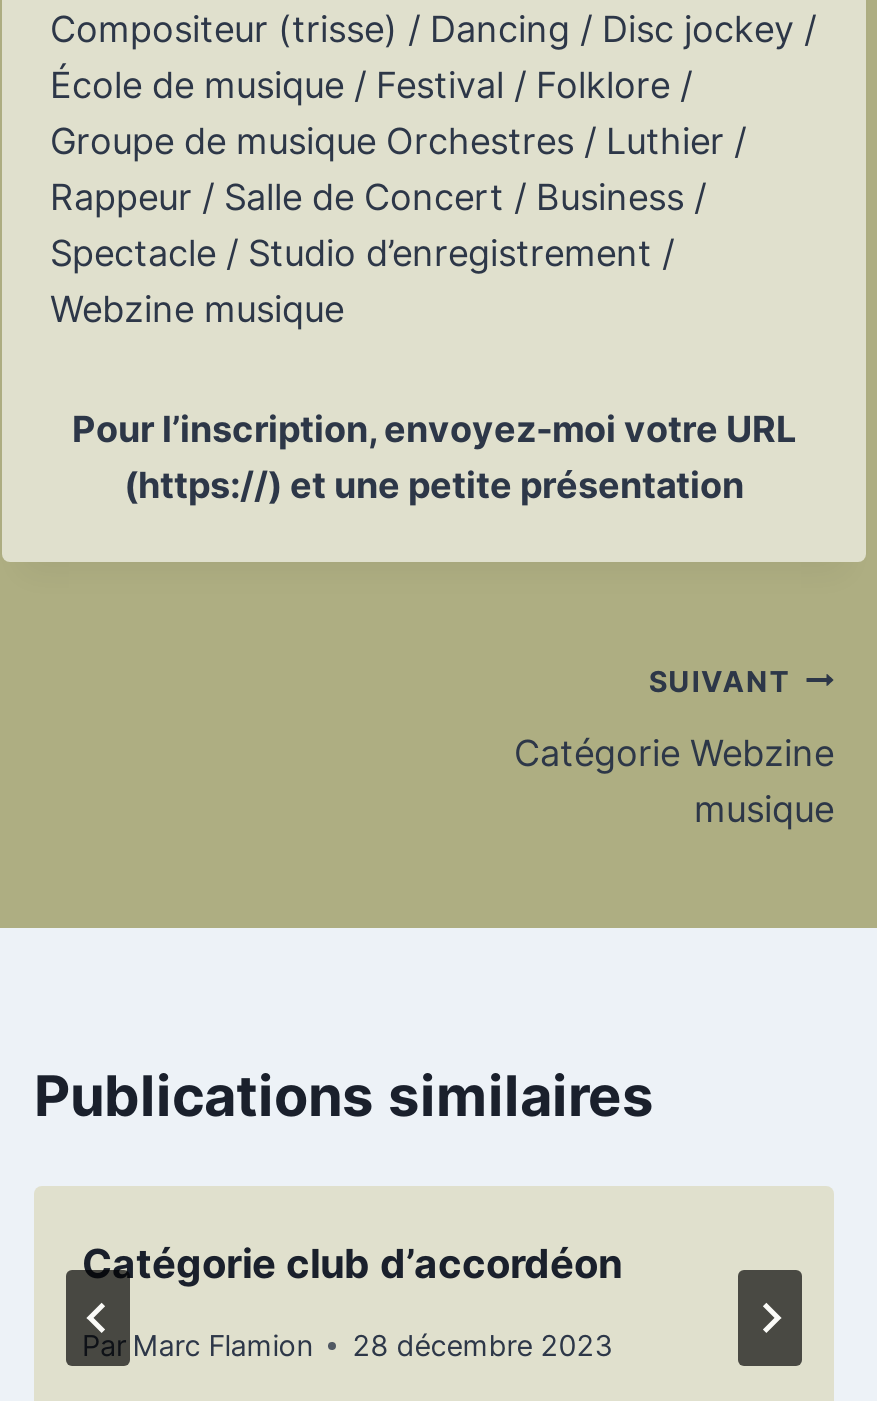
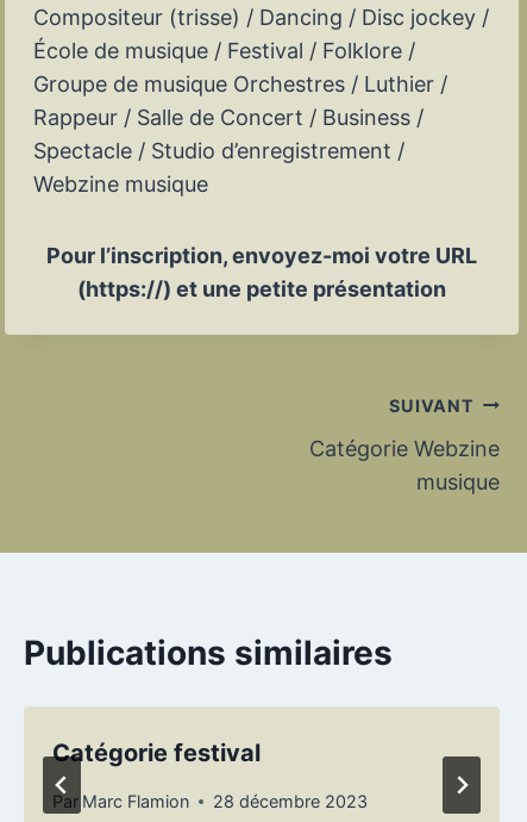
[82,1239,622,1287] Catégorie club d’accordéon -> [52,738,261,767] Catégorie festival

